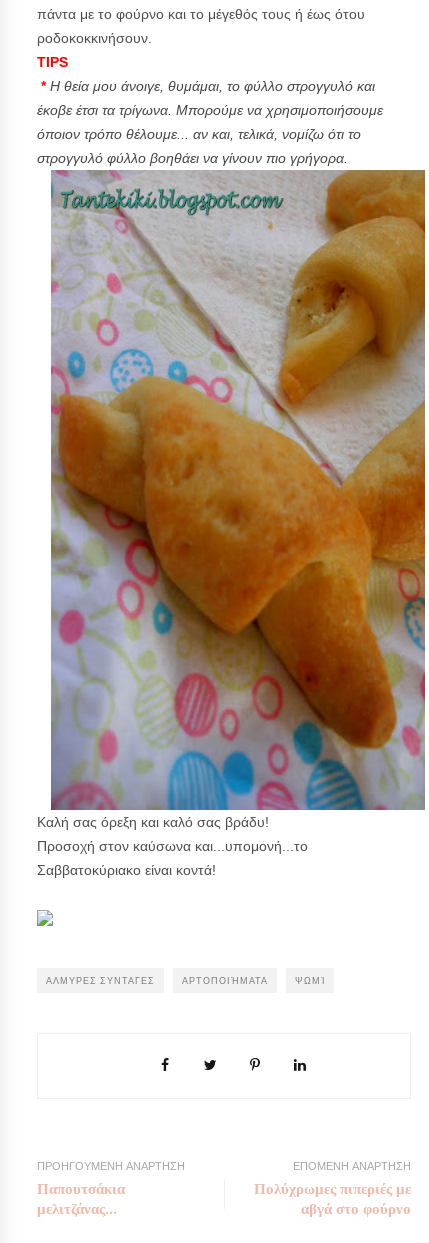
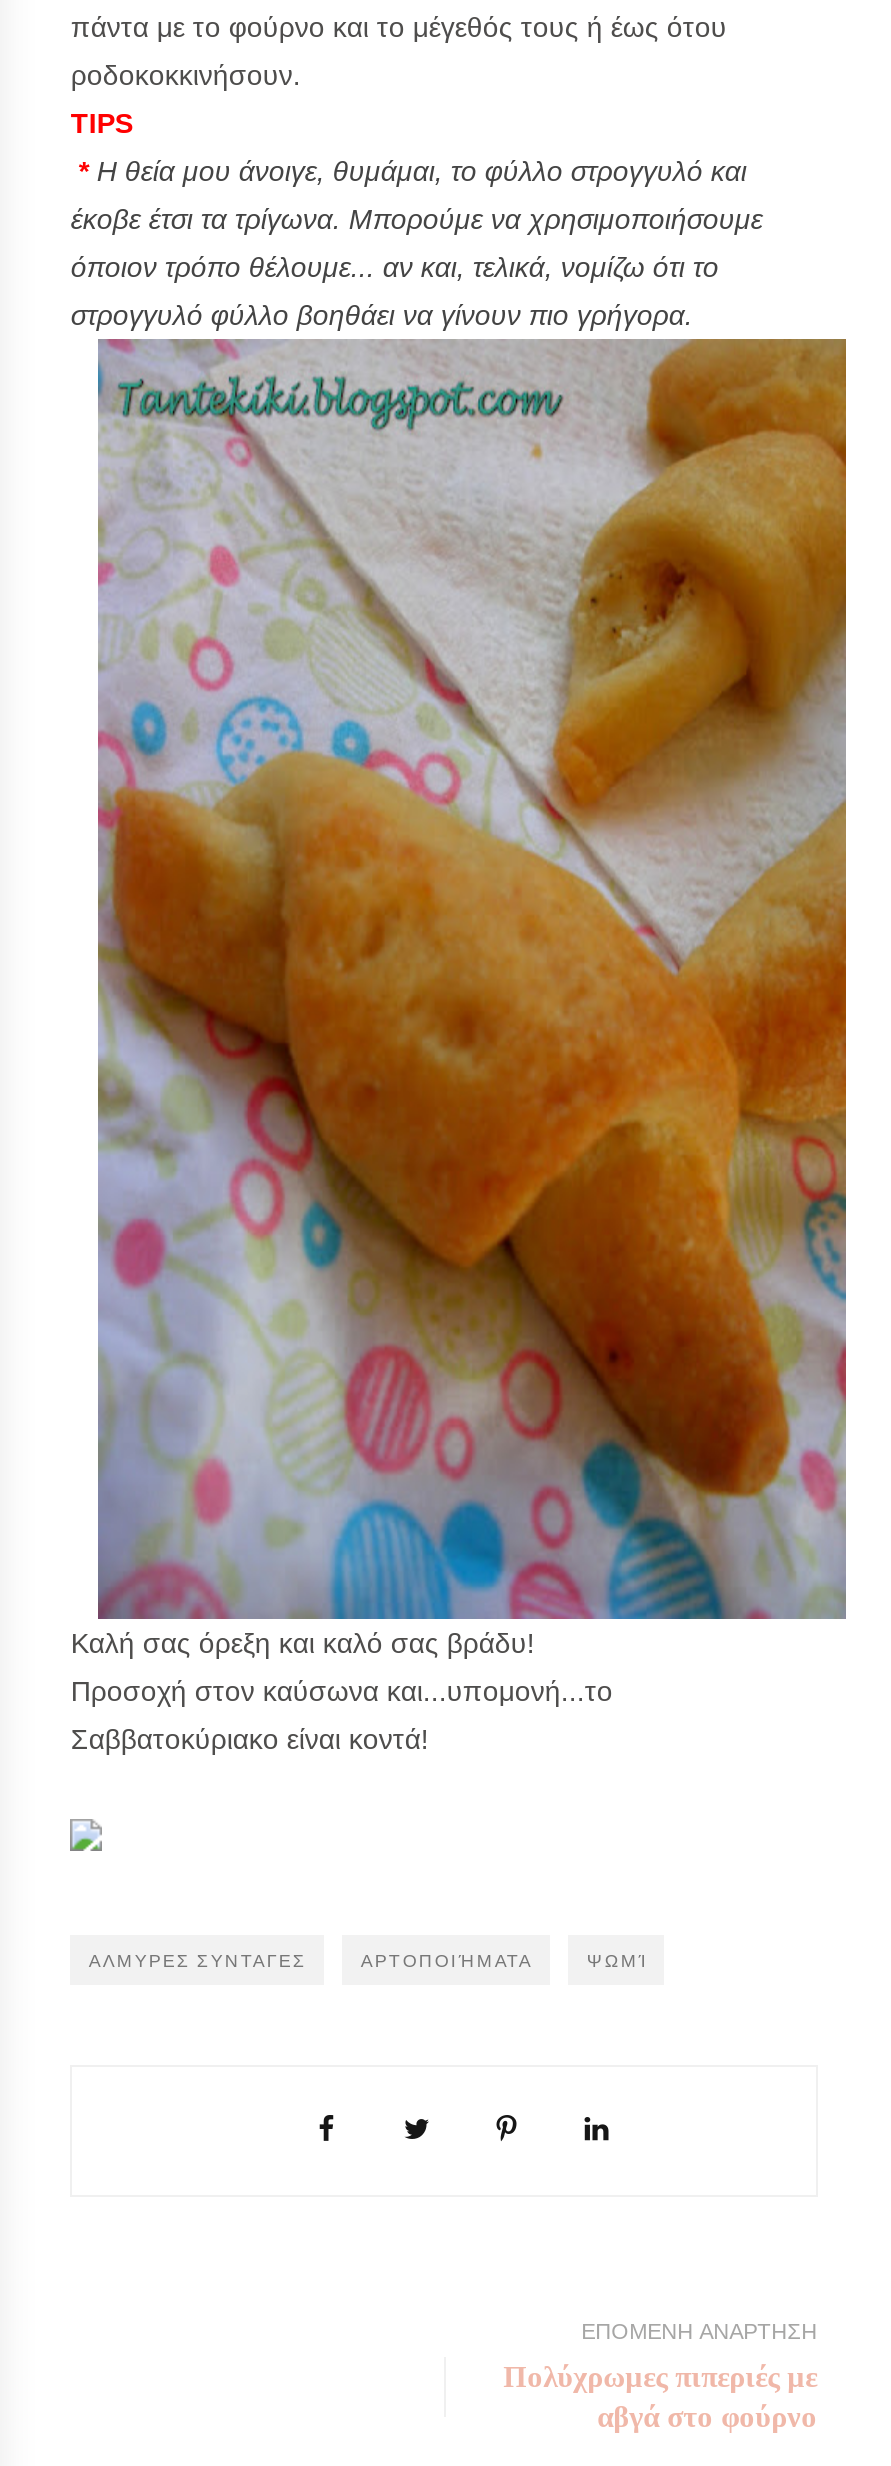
[37,1158,185,1217] ΠΡΟΗΓΟΥΜΕΝΗ ΑΝΑΡΤΗΣΗ | Παπουτσάκια | μελιτζάνας... -> none

